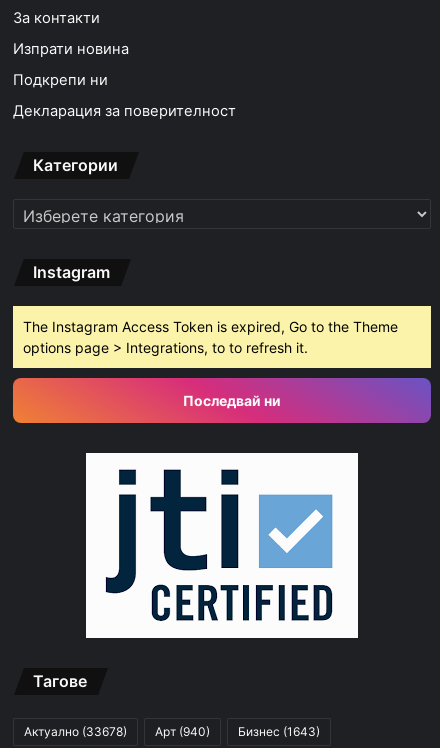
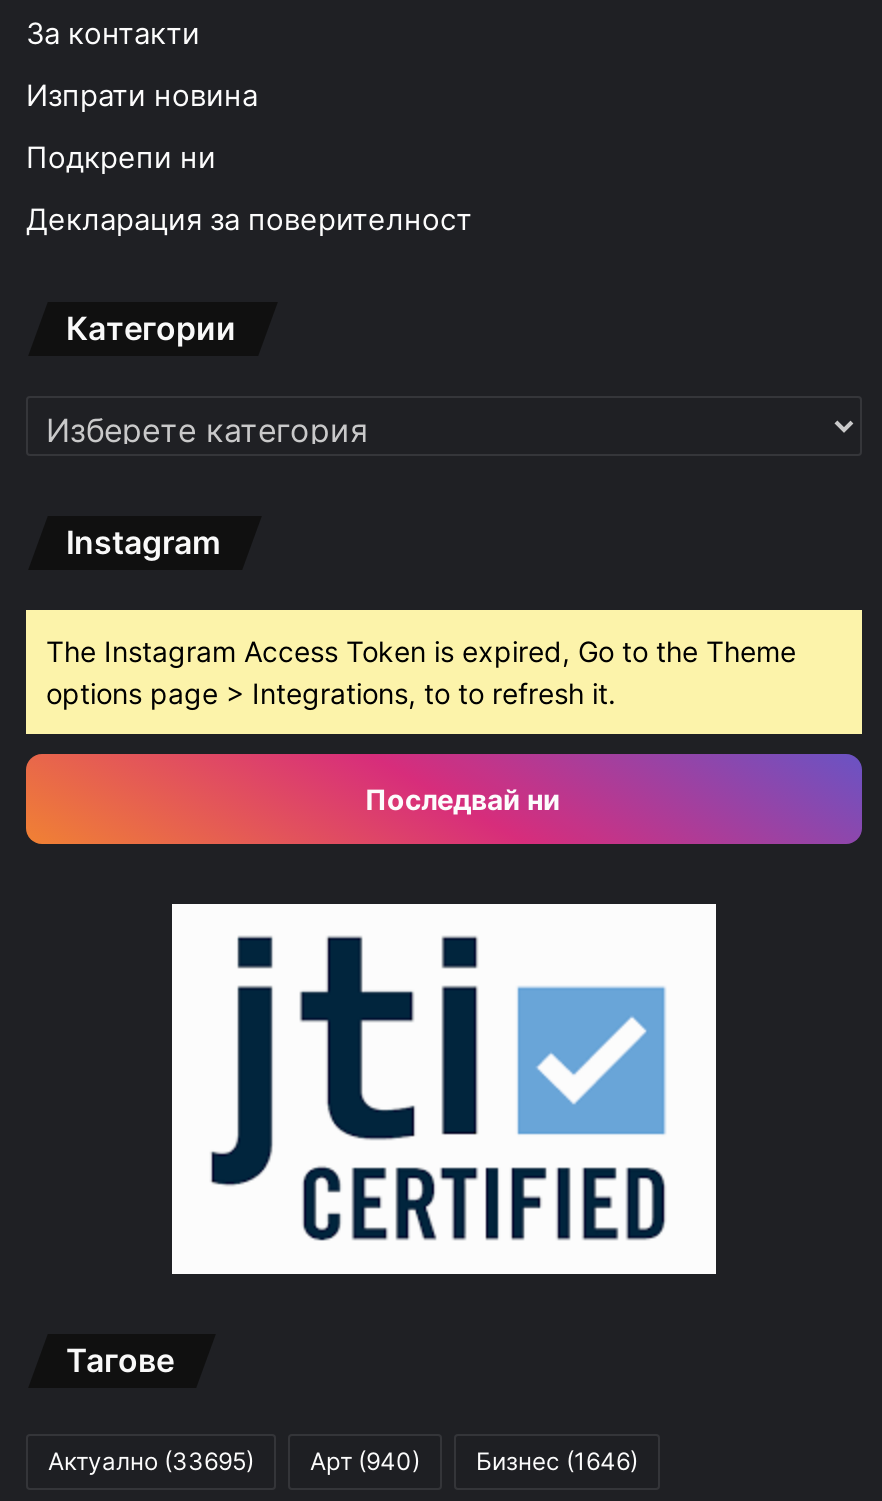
[24,724,127,739] Актуално (33678) -> [48,1446,254,1476] Актуално (33695)
[238,724,320,739] Бизнес (1643) -> [476,1446,638,1476] Бизнес (1646)

